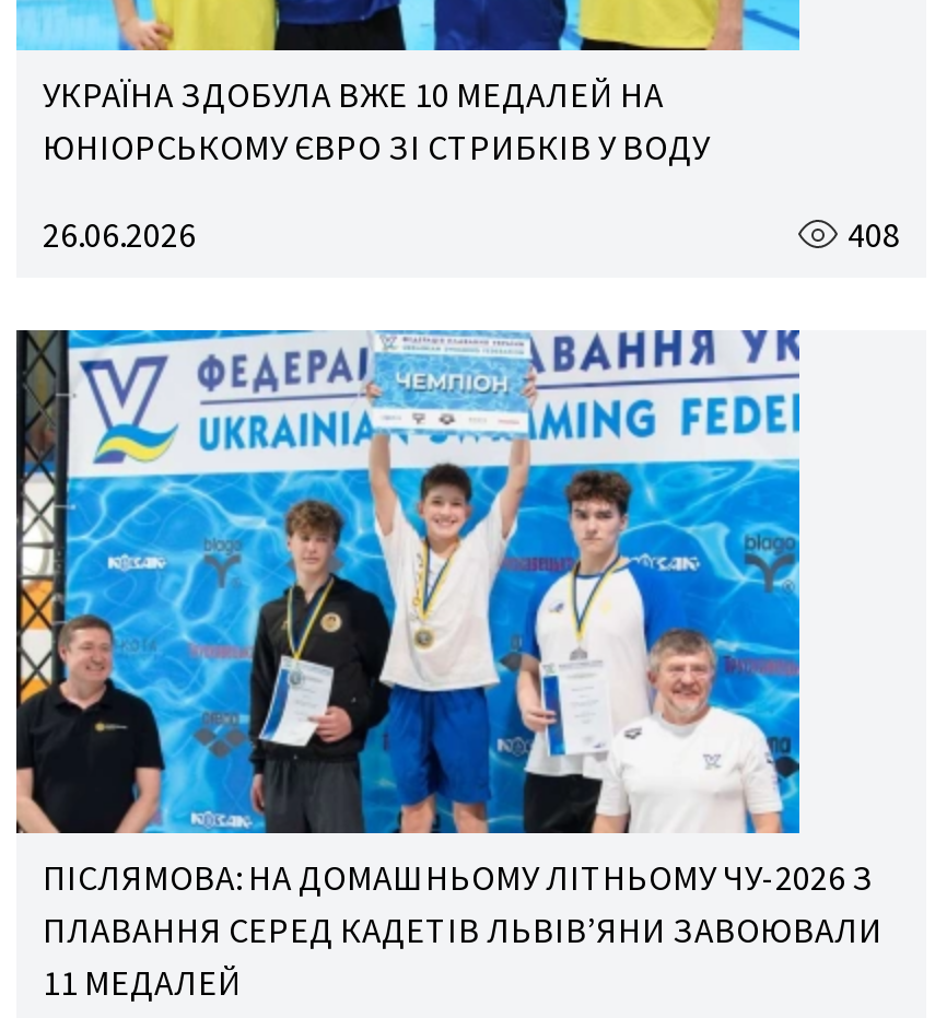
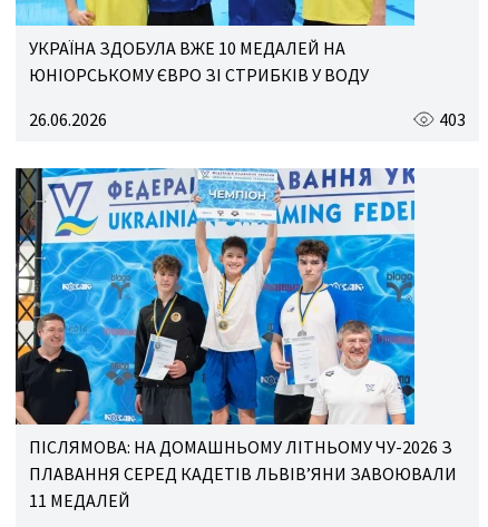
[848,212,900,255] 408 -> [439,108,466,130] 403

